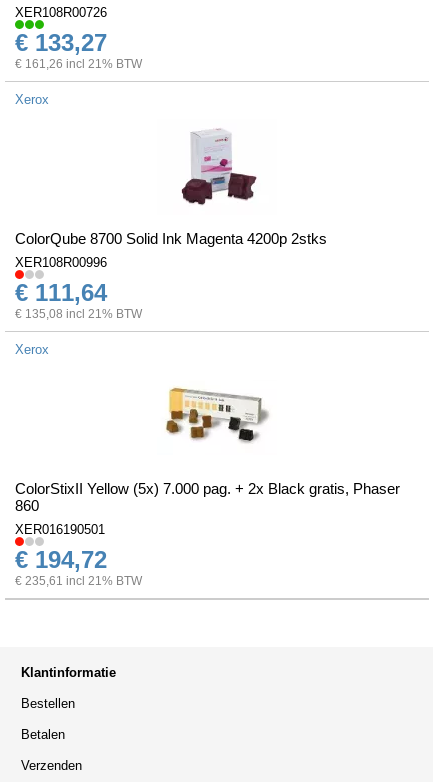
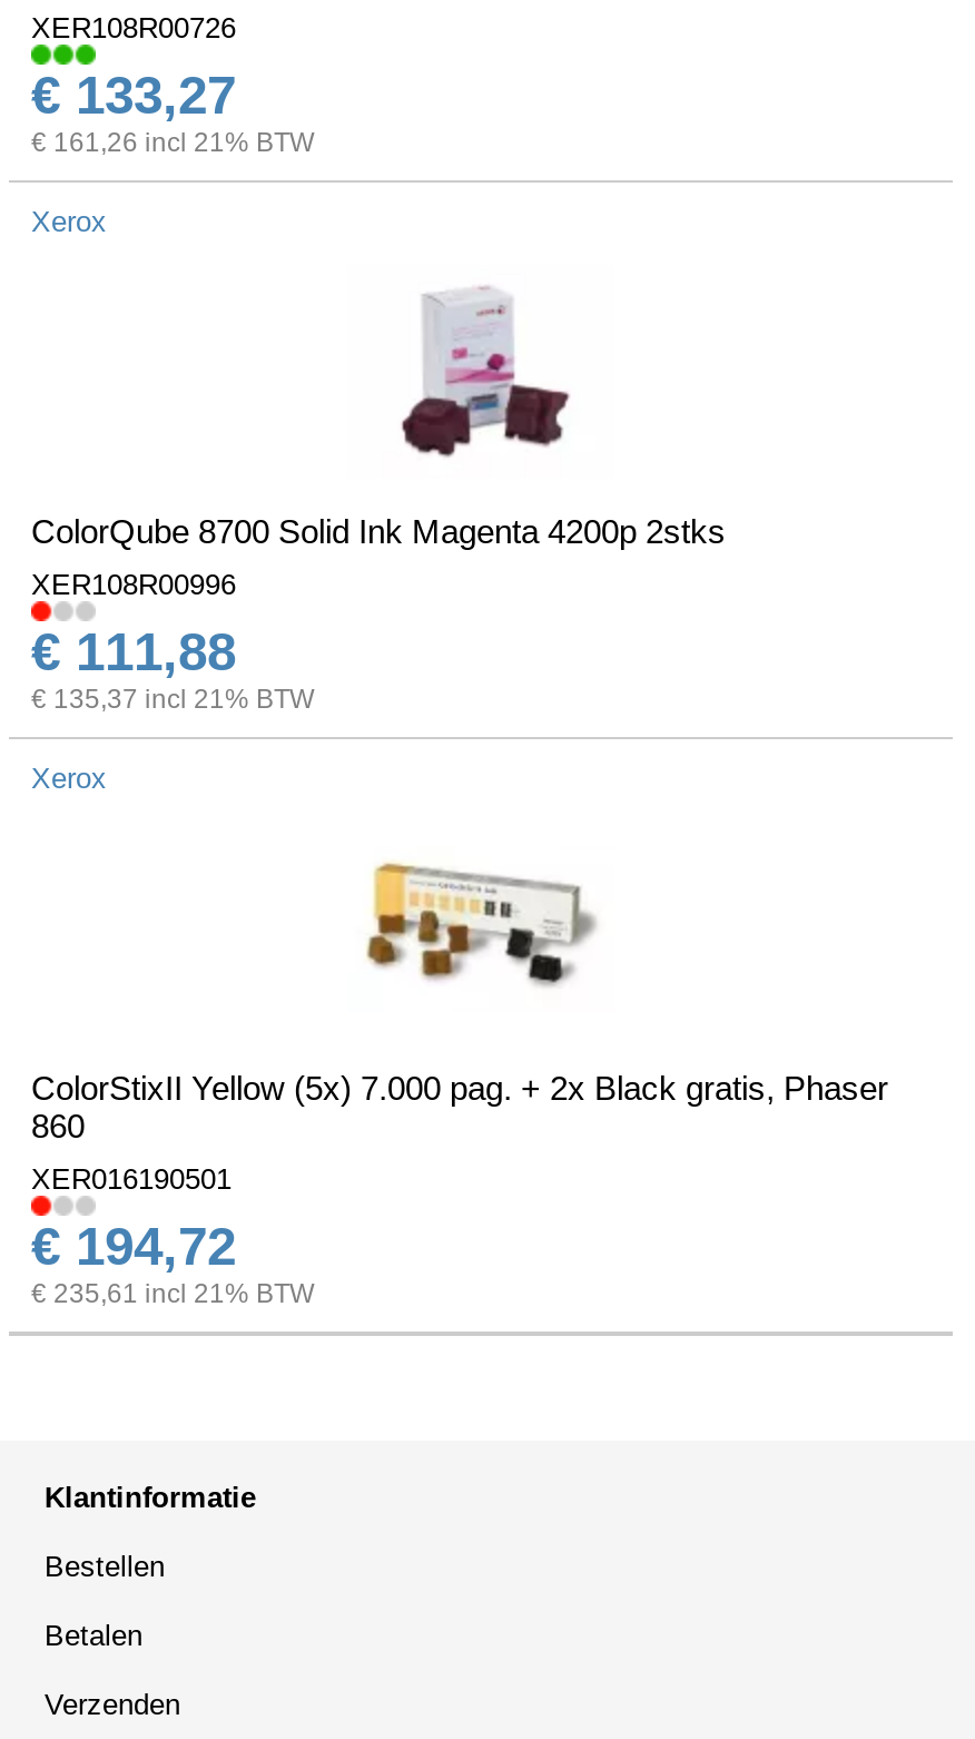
[15,279,107,306] € 111,64 -> [31,621,236,681] € 111,88
[15,307,142,321] € 135,08 incl 21% BTW -> [31,684,314,715] € 135,37 incl 21% BTW

